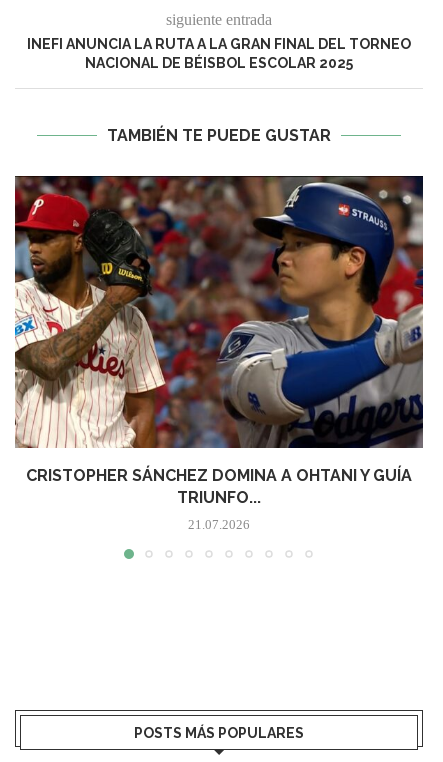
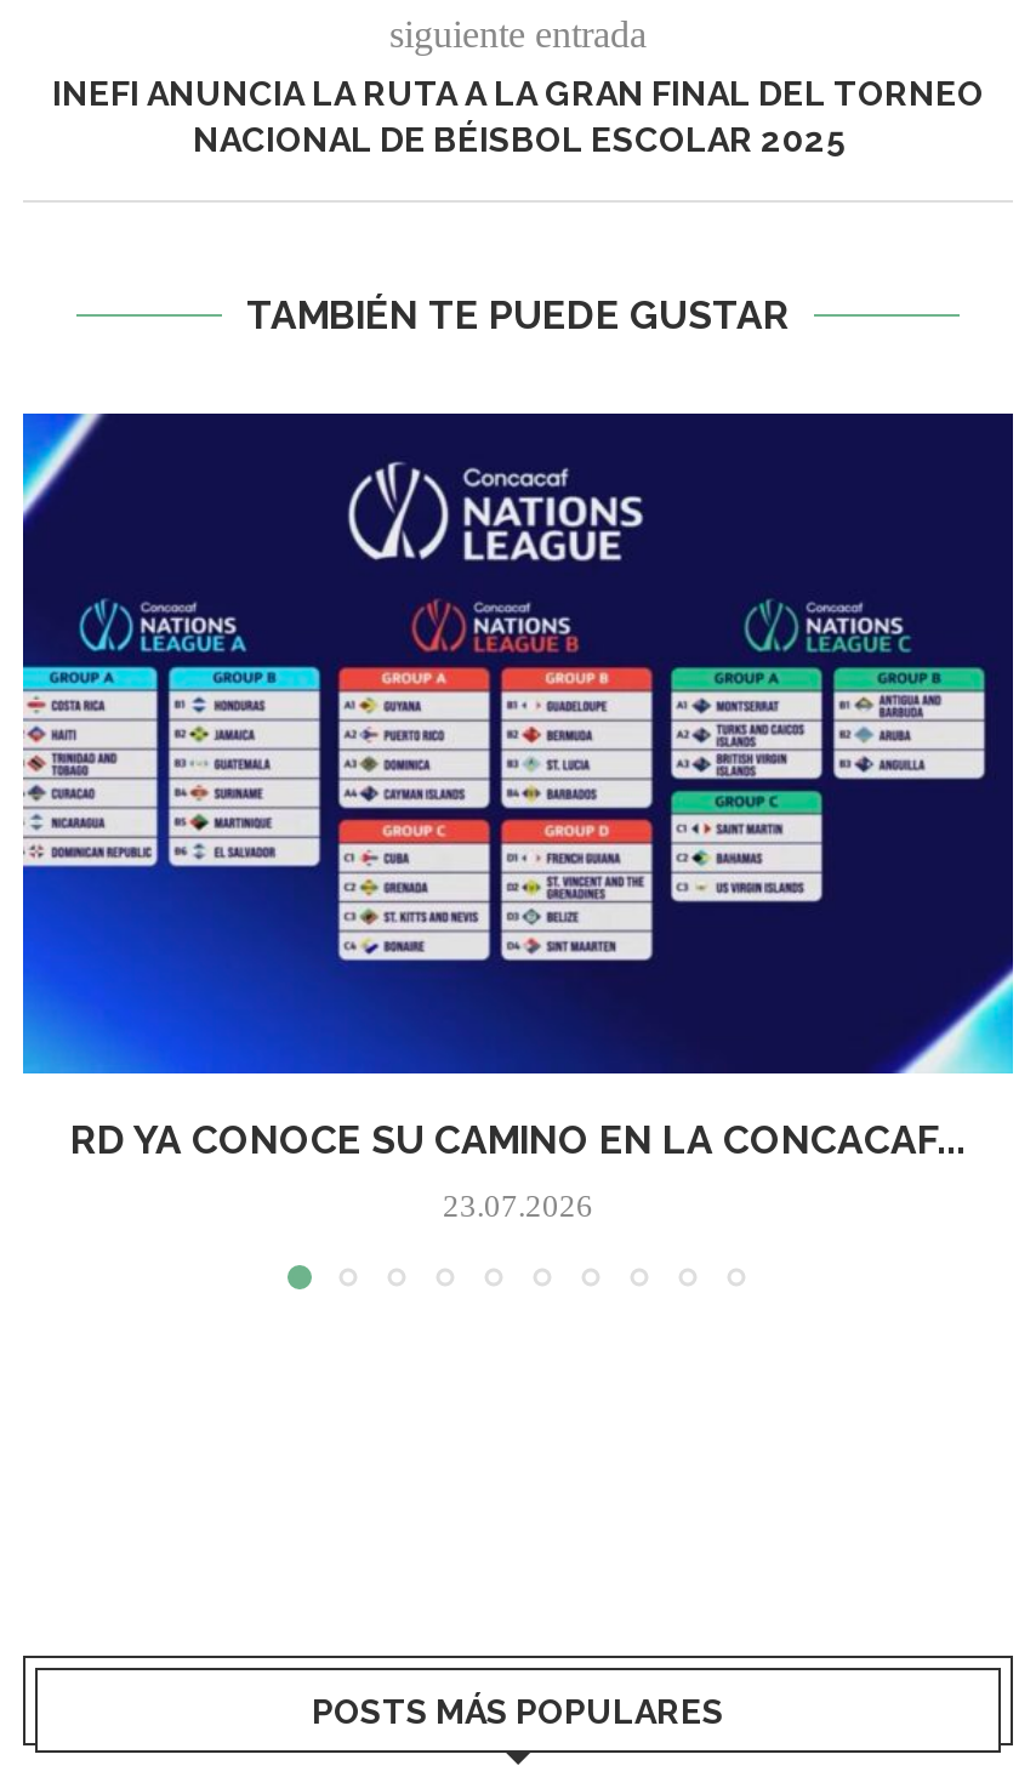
[14,175,424,507] [image] | CRISTOPHER SÁNCHEZ DOMINA A OHTANI Y GUÍA | TRIUNFO... -> [21,411,1015,1164] [image] | RD YA CONOCE SU CAMINO EN LA CONCACAF...
[188,517,250,532] 21.07.2026 -> [443,1188,593,1224] 23.07.2026

